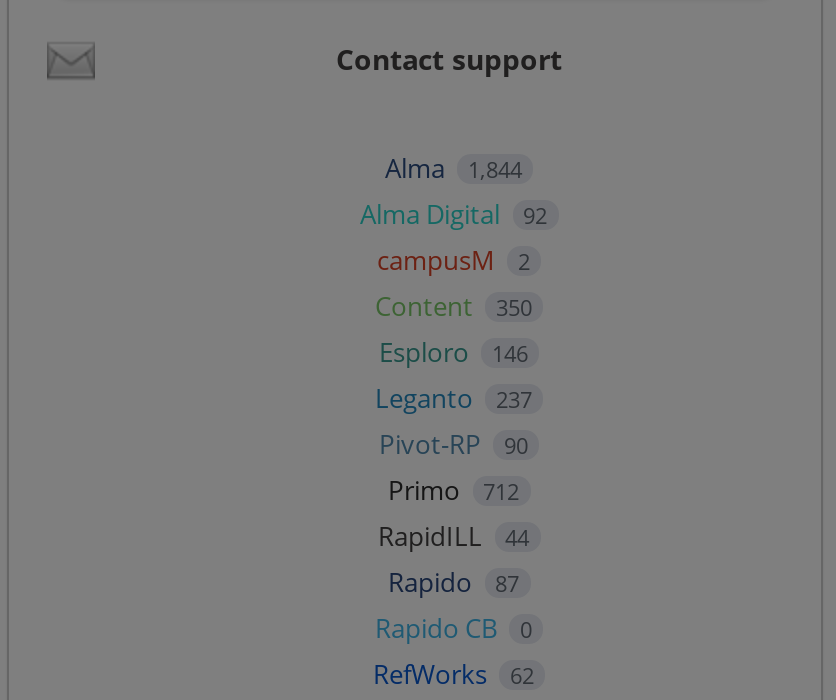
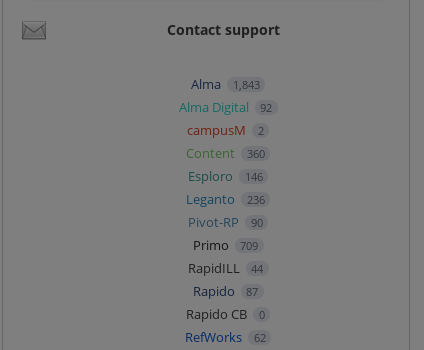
[385,150,522,186] Alma 1,844 -> [191,75,259,93] Alma 1,843
[375,288,532,324] Content 350 -> [186,144,264,162] Content 360
[375,380,532,416] Leganto 237 -> [186,190,264,208] Leganto 236
[388,472,519,508] Primo 712 -> [192,236,258,254] Primo 709

